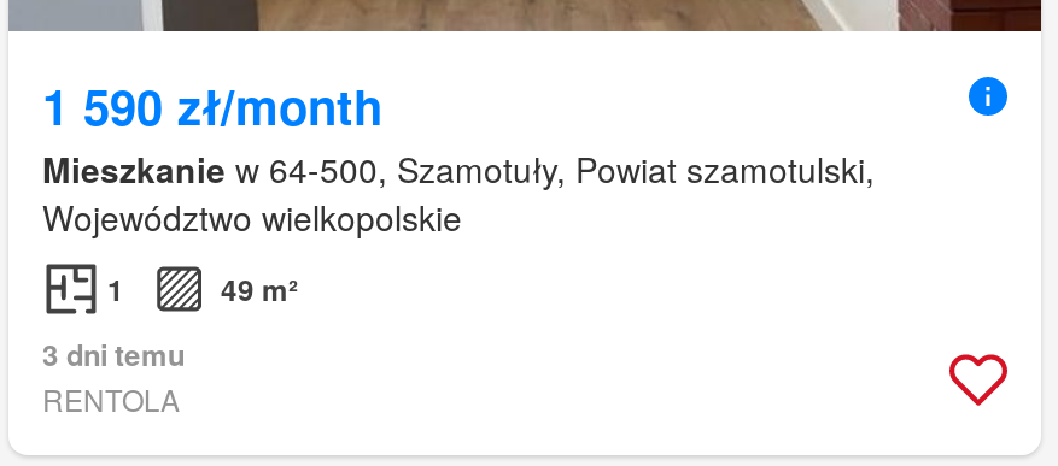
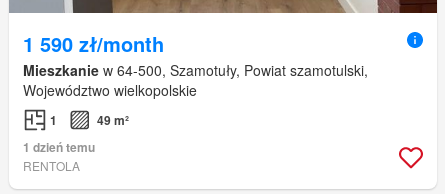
[42,333,185,377] 3 dni temu -> [23,138,95,156] 1 dzień temu

